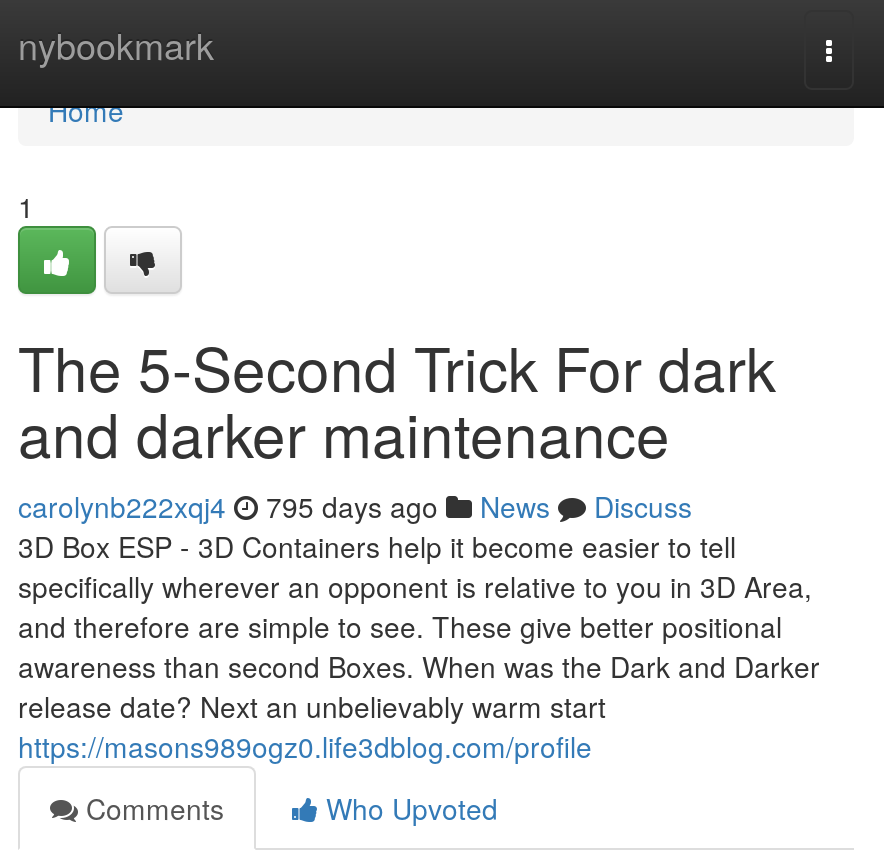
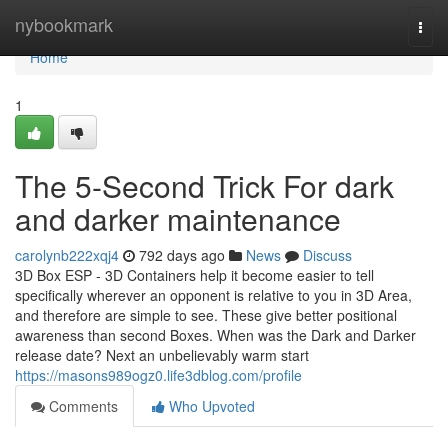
[18,486,692,526] carolynb222xqj4 795 days ago News Discuss -> [15,245,352,265] carolynb222xqj4 792 days ago News Discuss

